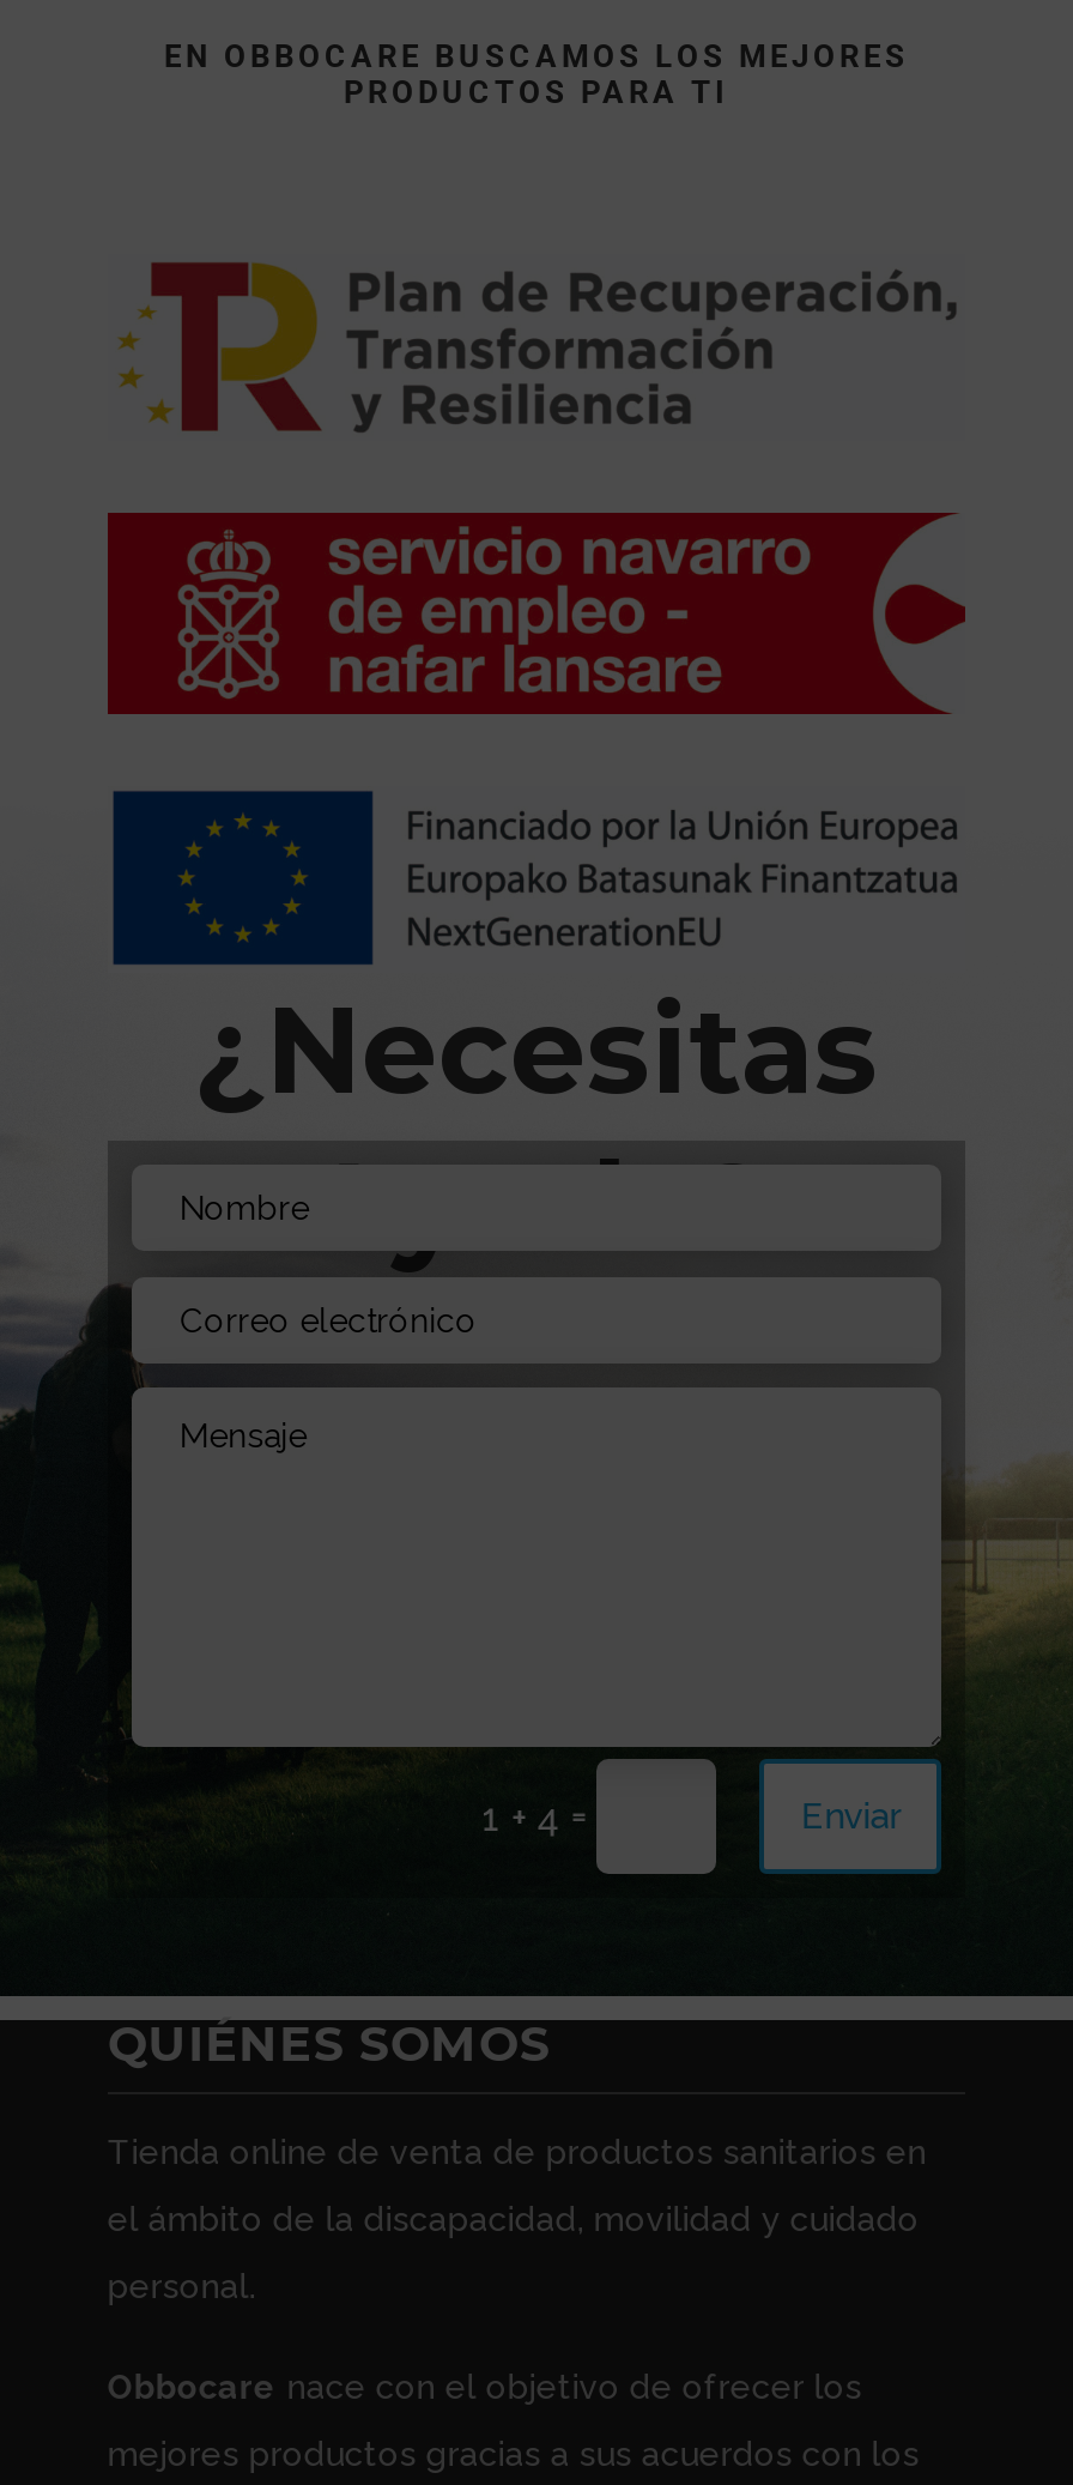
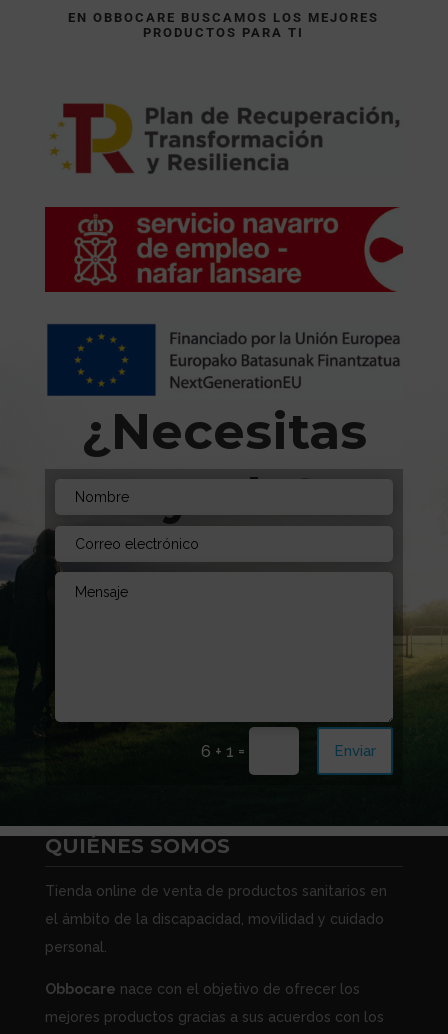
[482,1792,597,1840] 1 + 4 = -> [201,741,249,761] 6 + 1 =

